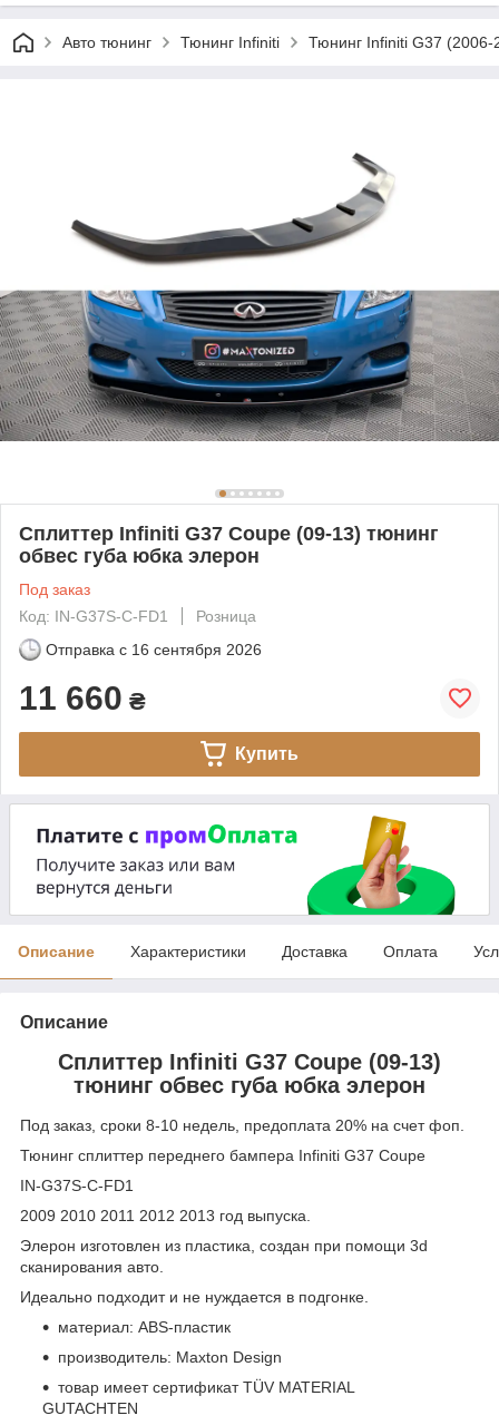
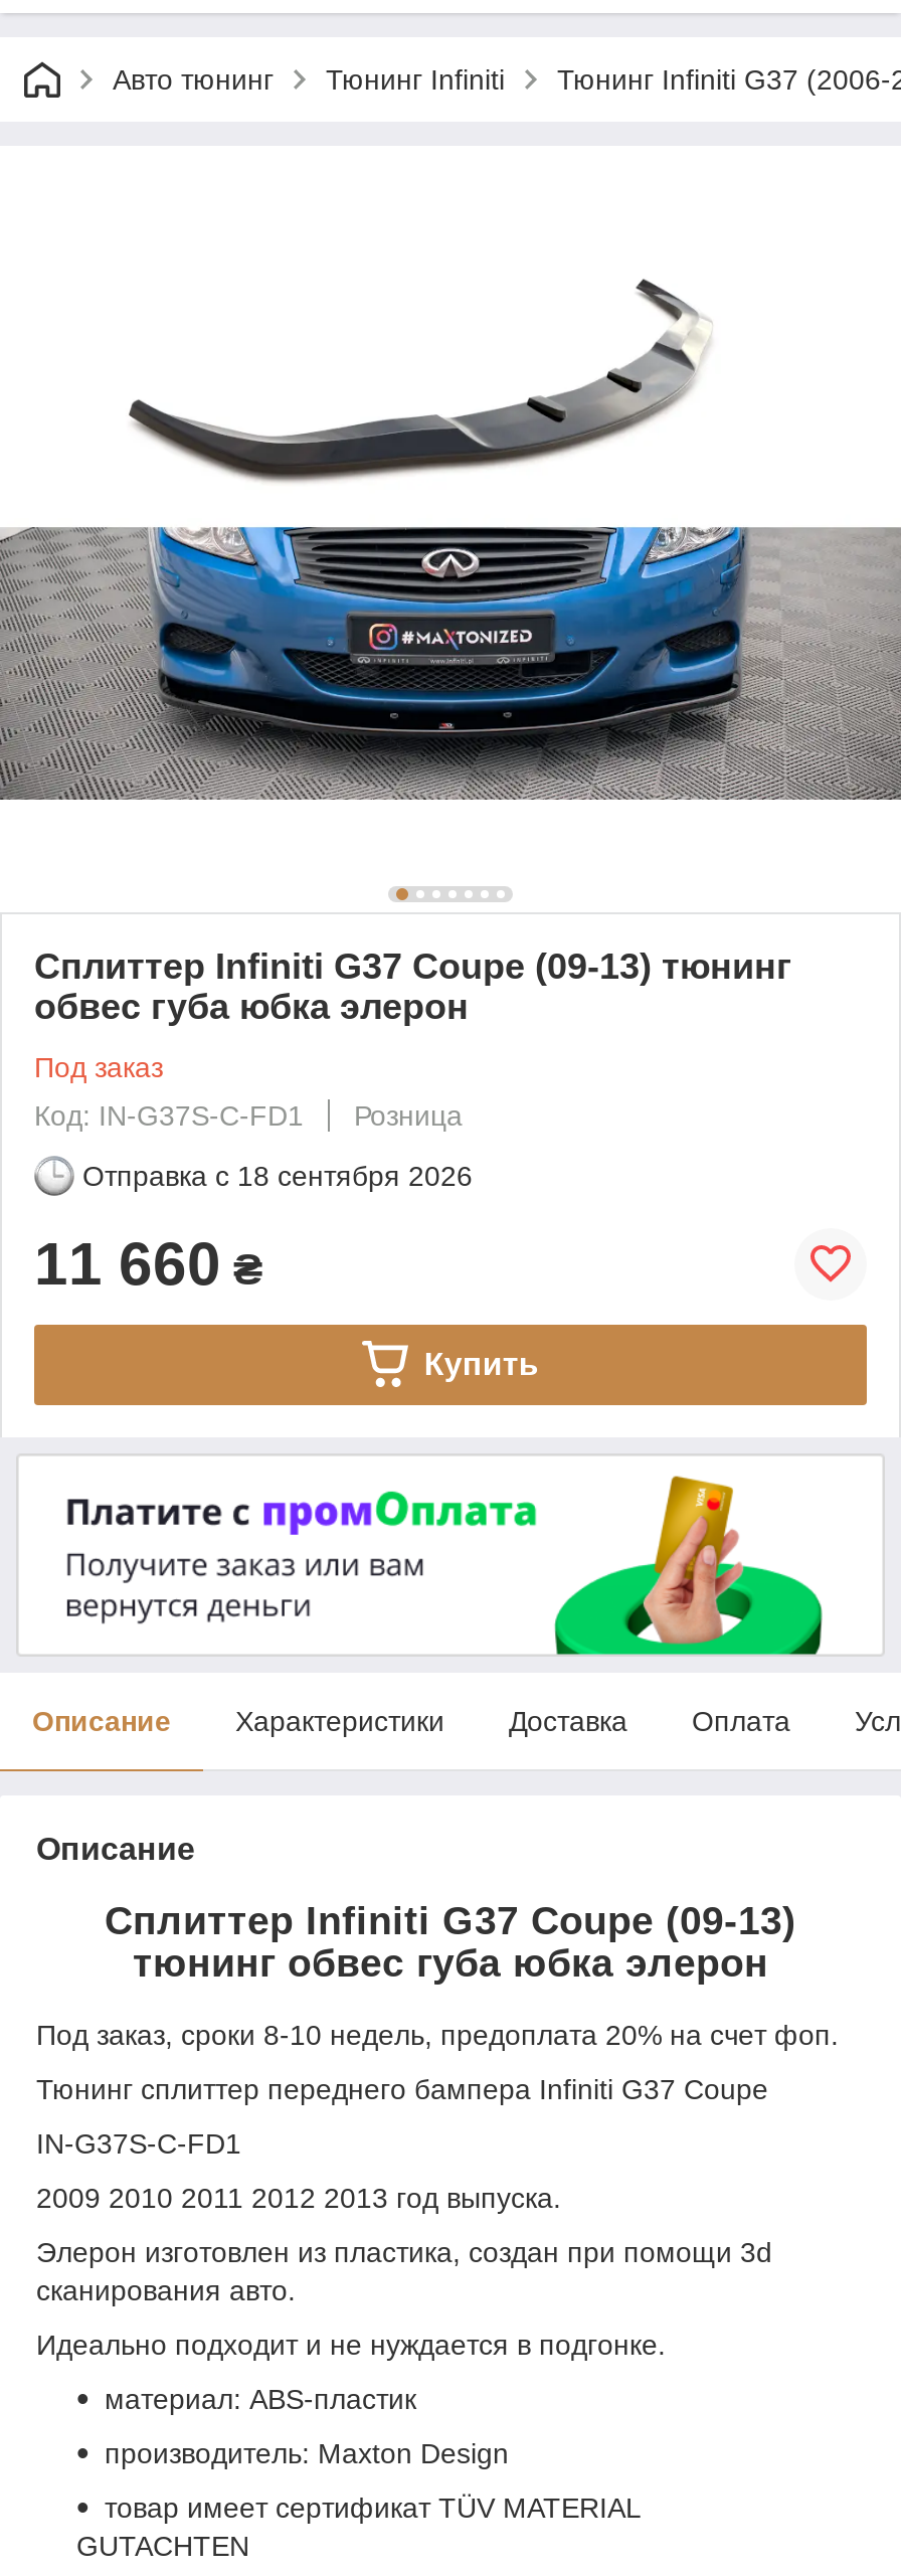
[46,640,262,658] Отправка с 16 сентября 2026 -> [82,1159,473,1192] Отправка с 18 сентября 2026

